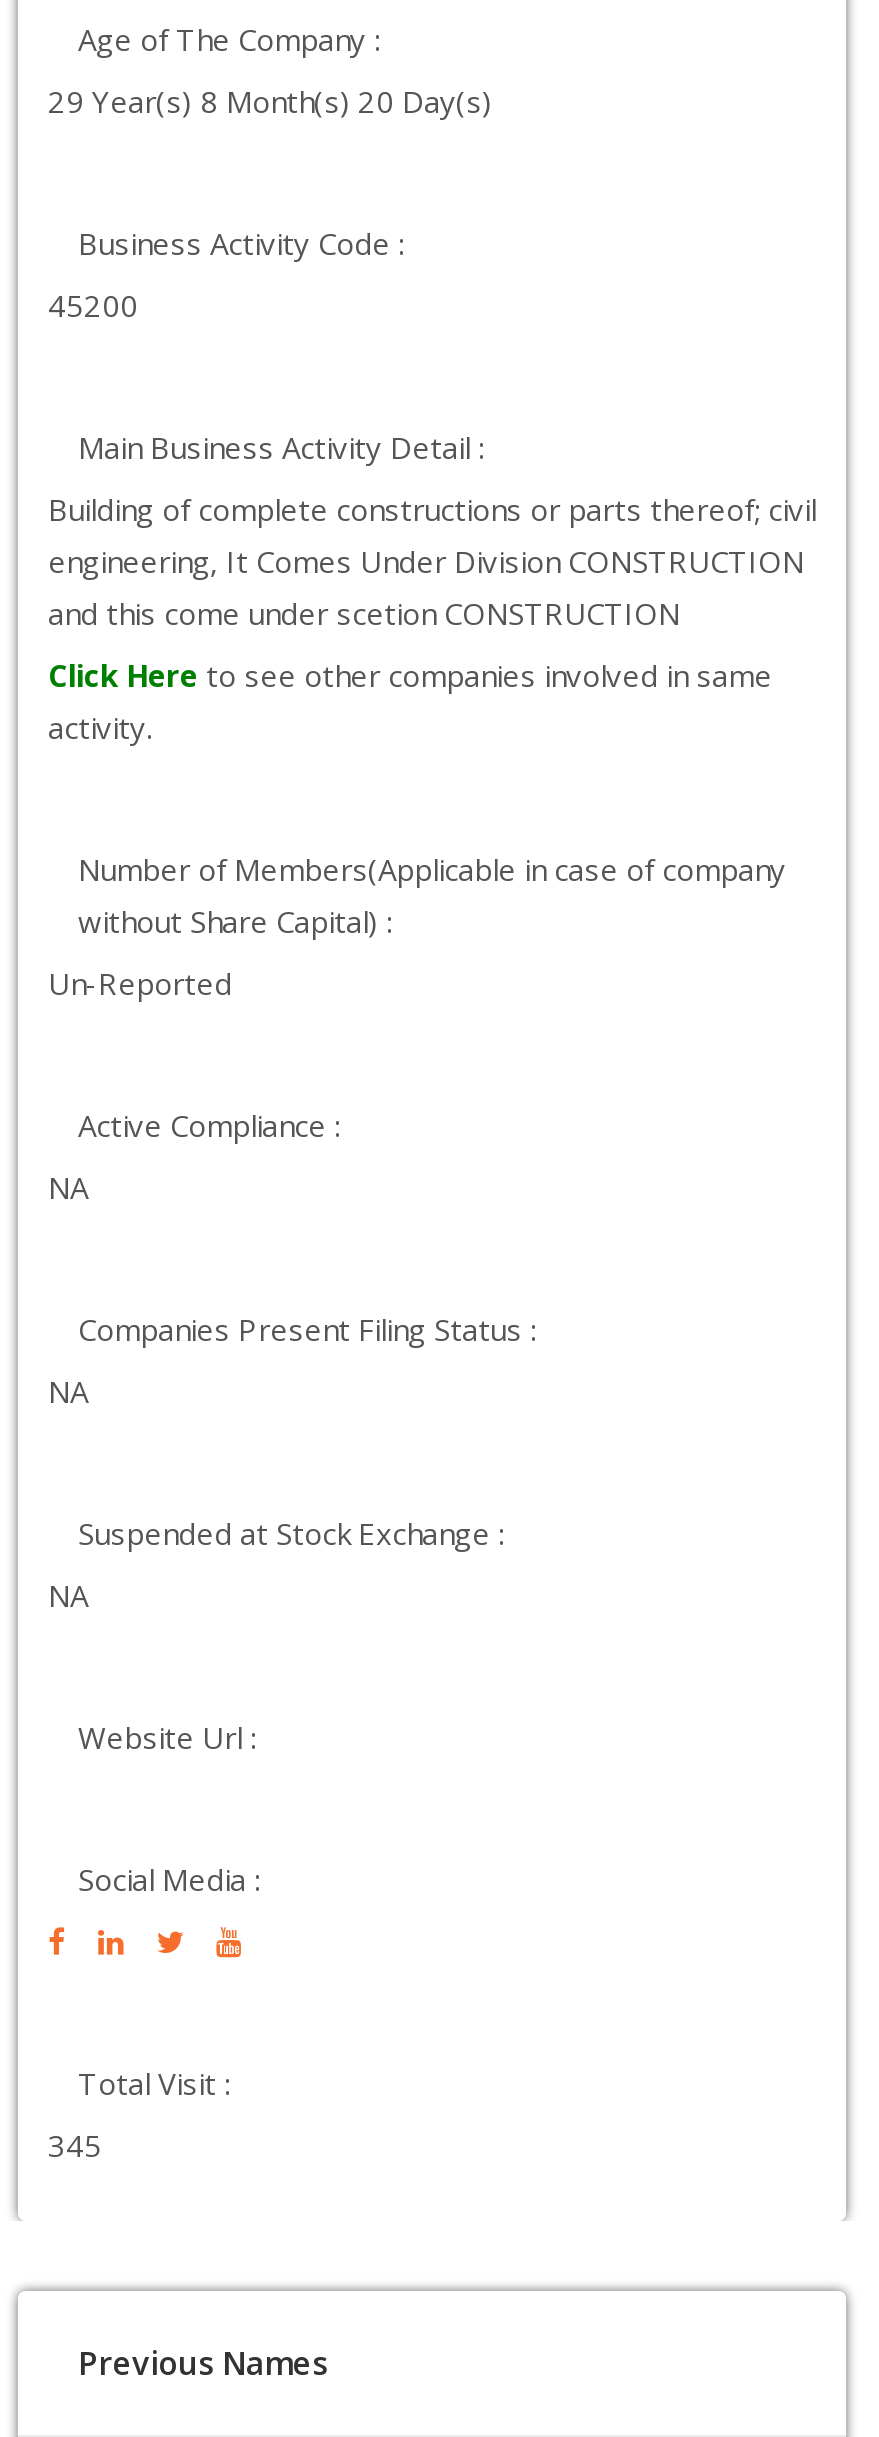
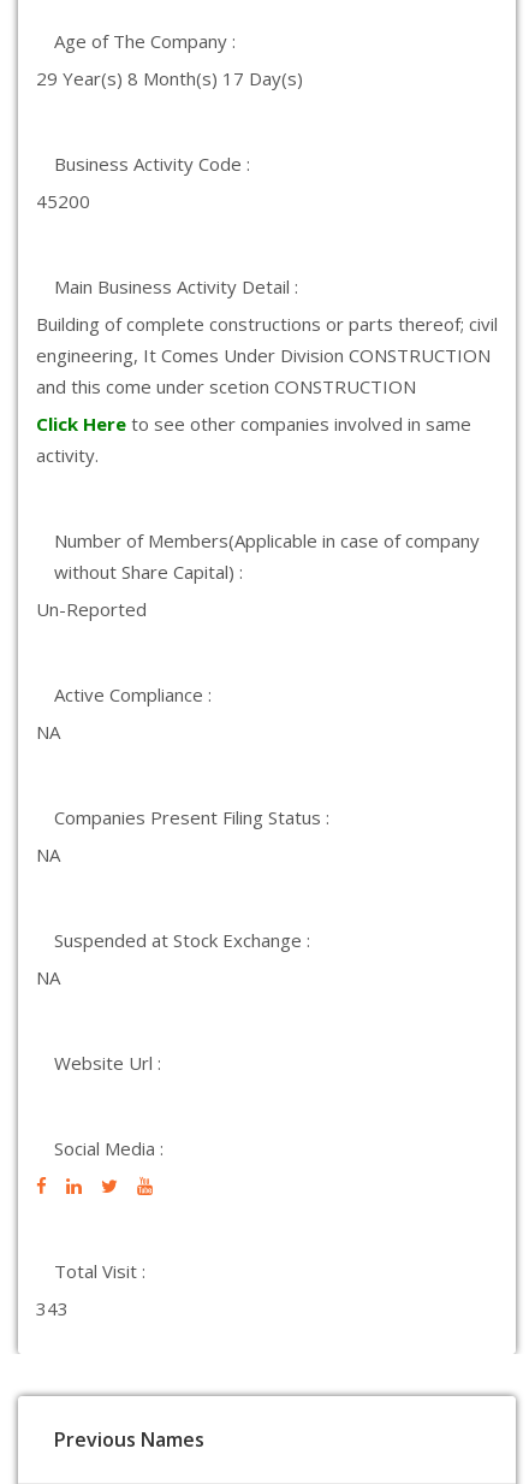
[48,81,492,121] 29 Year(s) 8 Month(s) 20 Day(s) -> [36,66,303,90] 29 Year(s) 8 Month(s) 17 Day(s)
[48,2125,102,2165] 345 -> [36,1296,69,1320] 343

